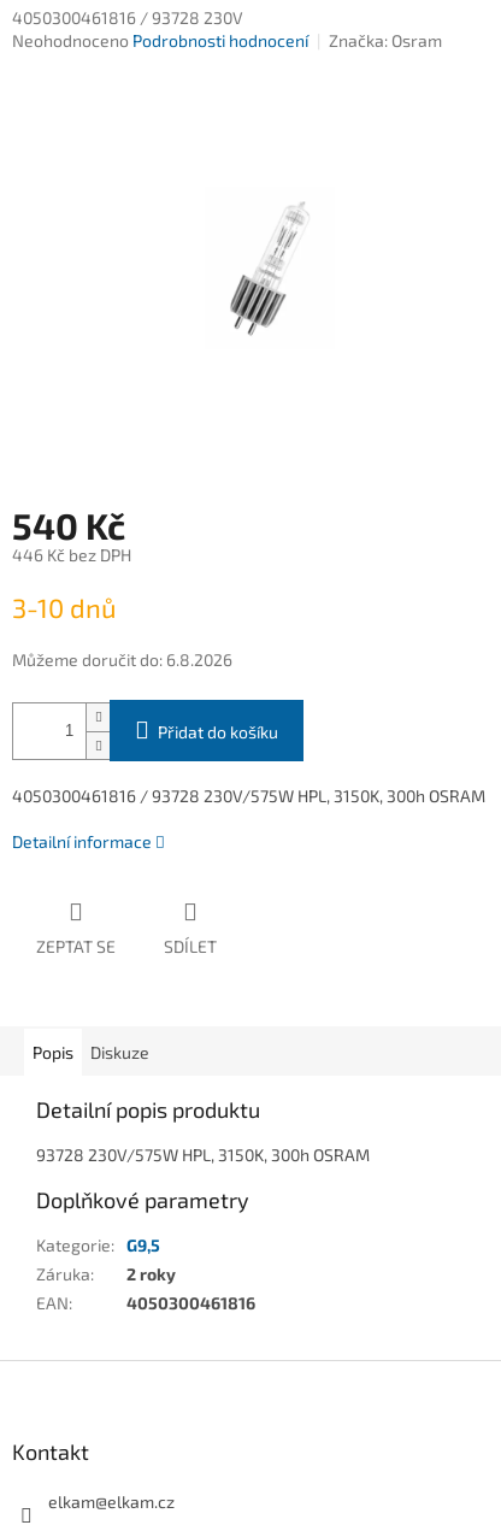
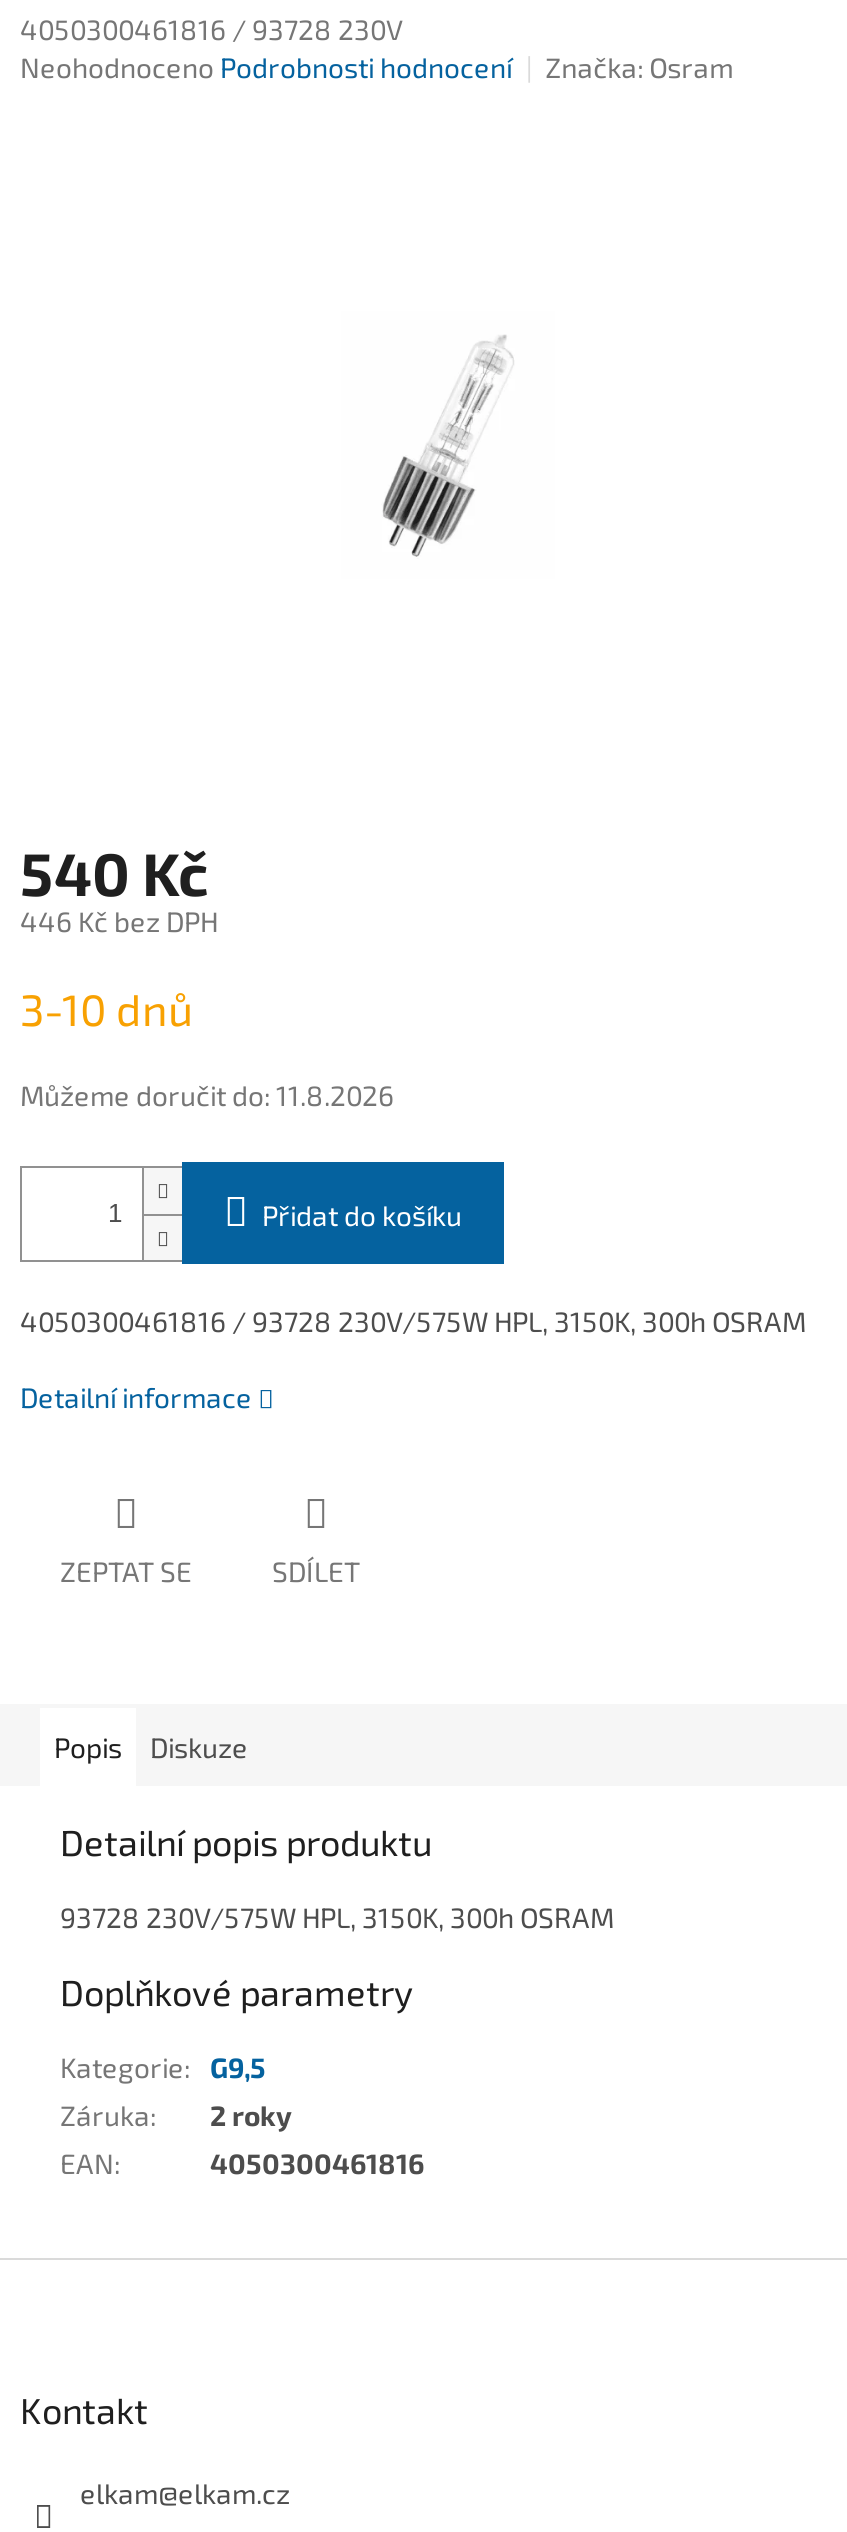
[12,650,232,670] Můžeme doručit do: 6.8.2026 -> [20,1079,394,1113] Můžeme doručit do: 11.8.2026

